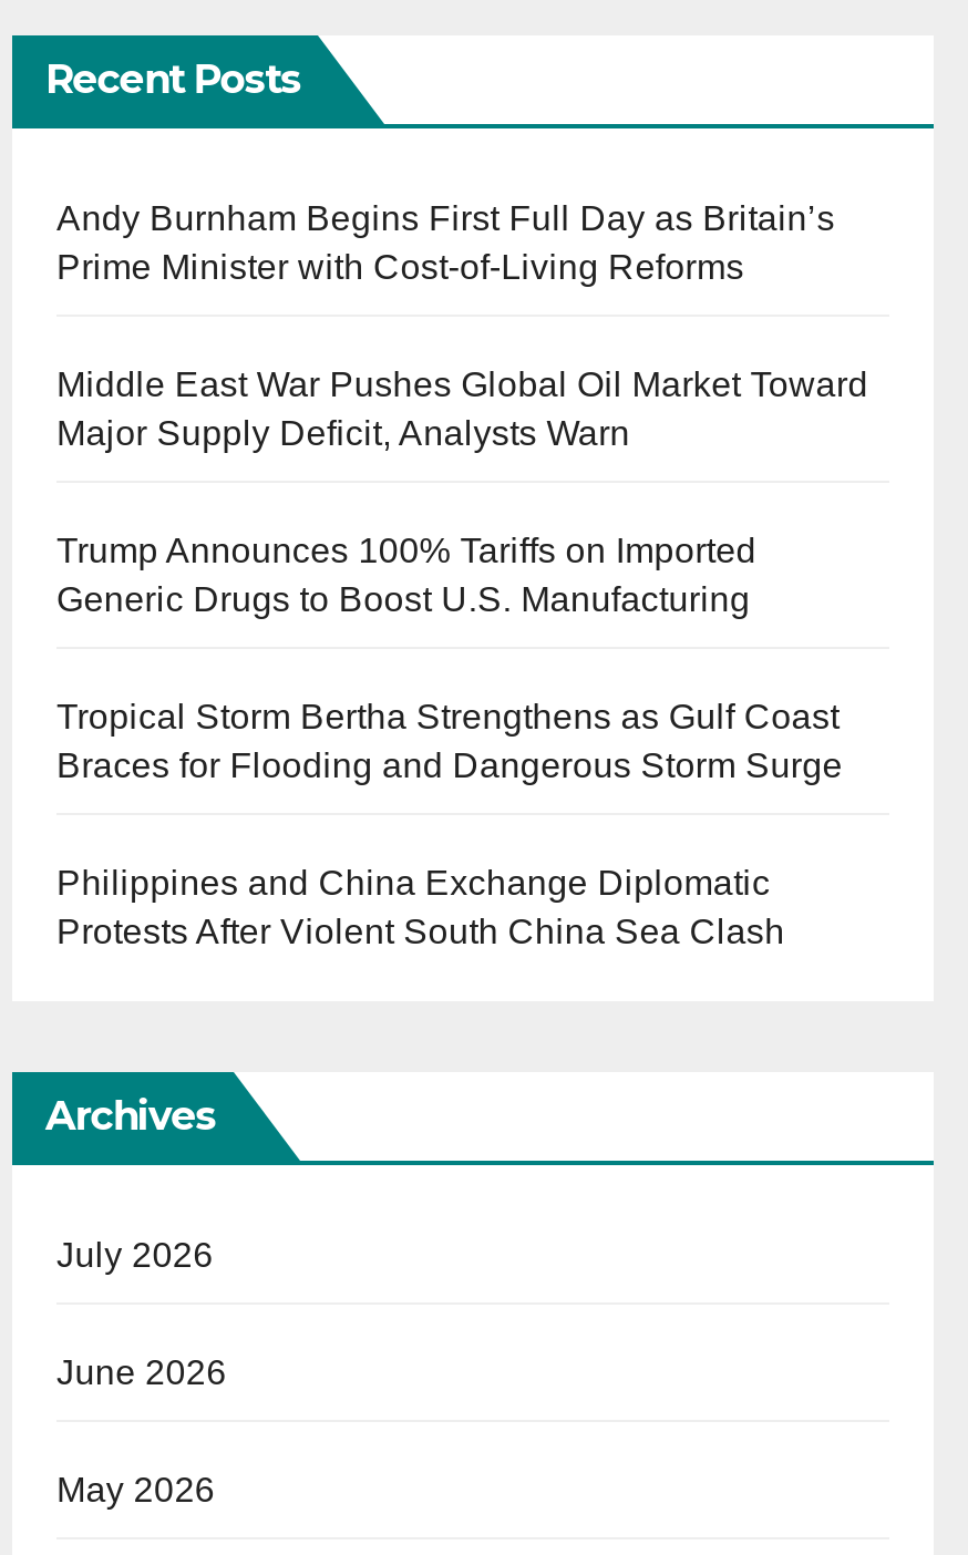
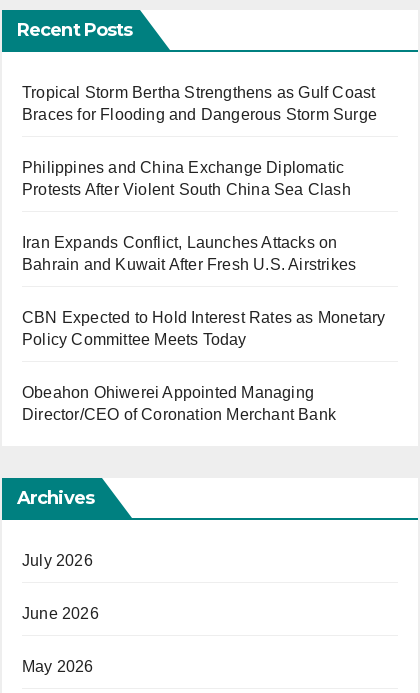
[56,198,868,617] Andy Burnham Begins First Full Day as Britain’s | Prime Minister with Cost-of-Living Reforms | Middle East War Pushes Global Oil Market Toward | Major Supply Deficit, Analysts Warn | Trump Announces 100% Tariffs on Imported | Generic Drugs to Boost U.S. Manufacturing -> none
moved [56,697,843,949] -> [22,84,377,198]: Tropical Storm Bertha Strengthens as Gulf Coast | Braces for Flooding and Dangerous Storm Surge | Philippines and China Exchange Diplomatic | Protests After Violent South China Sea Clash
none -> [22,234,385,423] Iran Expands Conflict, Launches Attacks on | Bahrain and Kuwait After Fresh U.S. Airstrikes | CBN Expected to Hold Interest Rates as Monetary | Policy Committee Meets Today | Obeahon Ohiwerei Appointed Managing | Director/CEO of Coronation Merchant Bank

